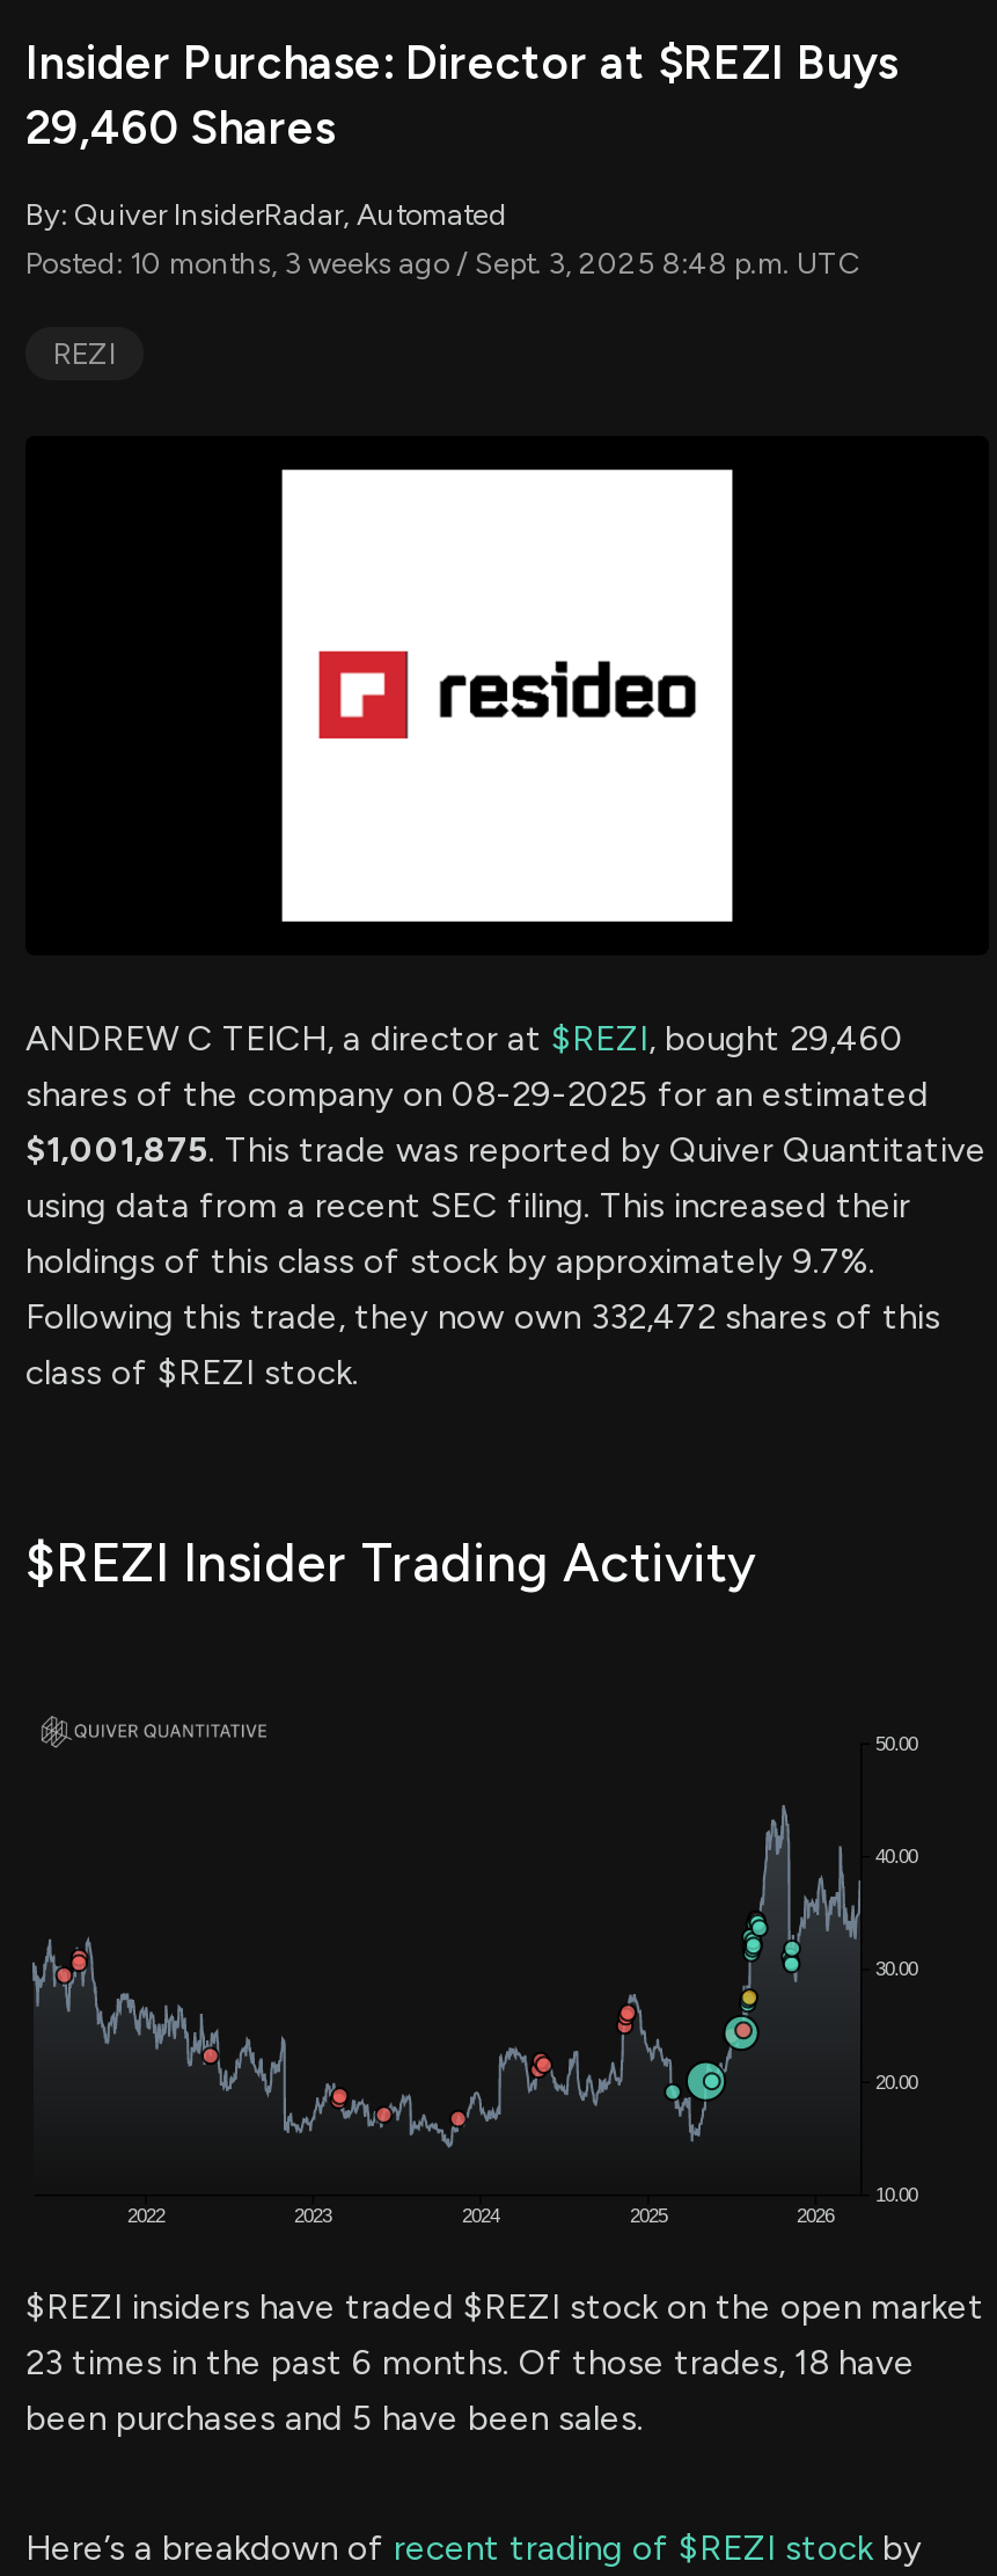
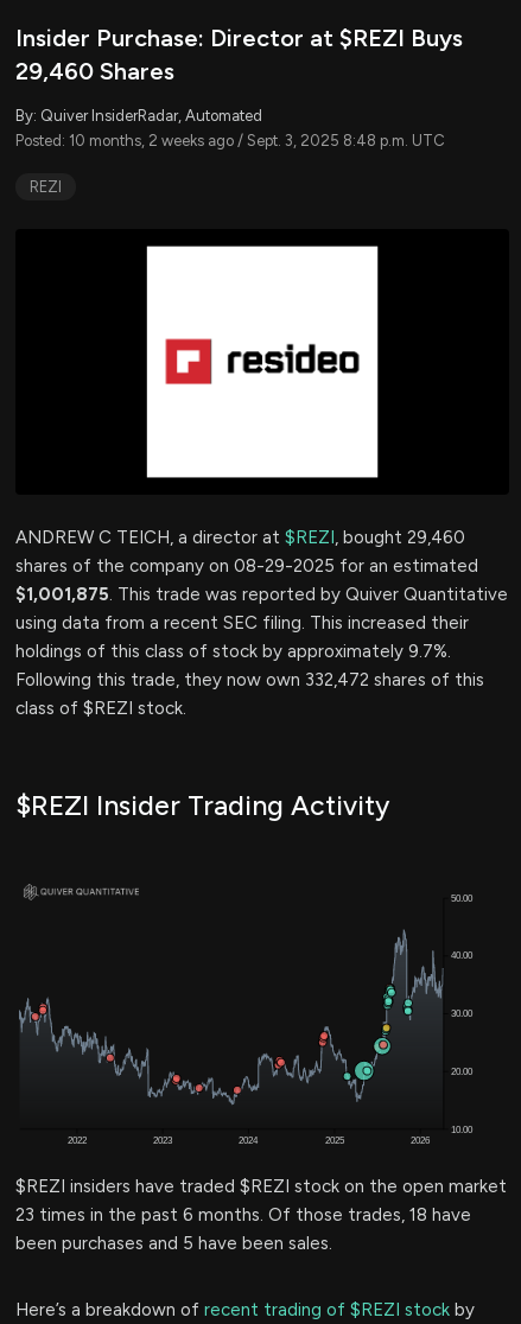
[25,246,862,281] Posted: 10 months, 3 weeks ago / Sept. 3, 2025 8:48 p.m. UTC -> [15,132,445,149] Posted: 10 months, 2 weeks ago / Sept. 3, 2025 8:48 p.m. UTC

